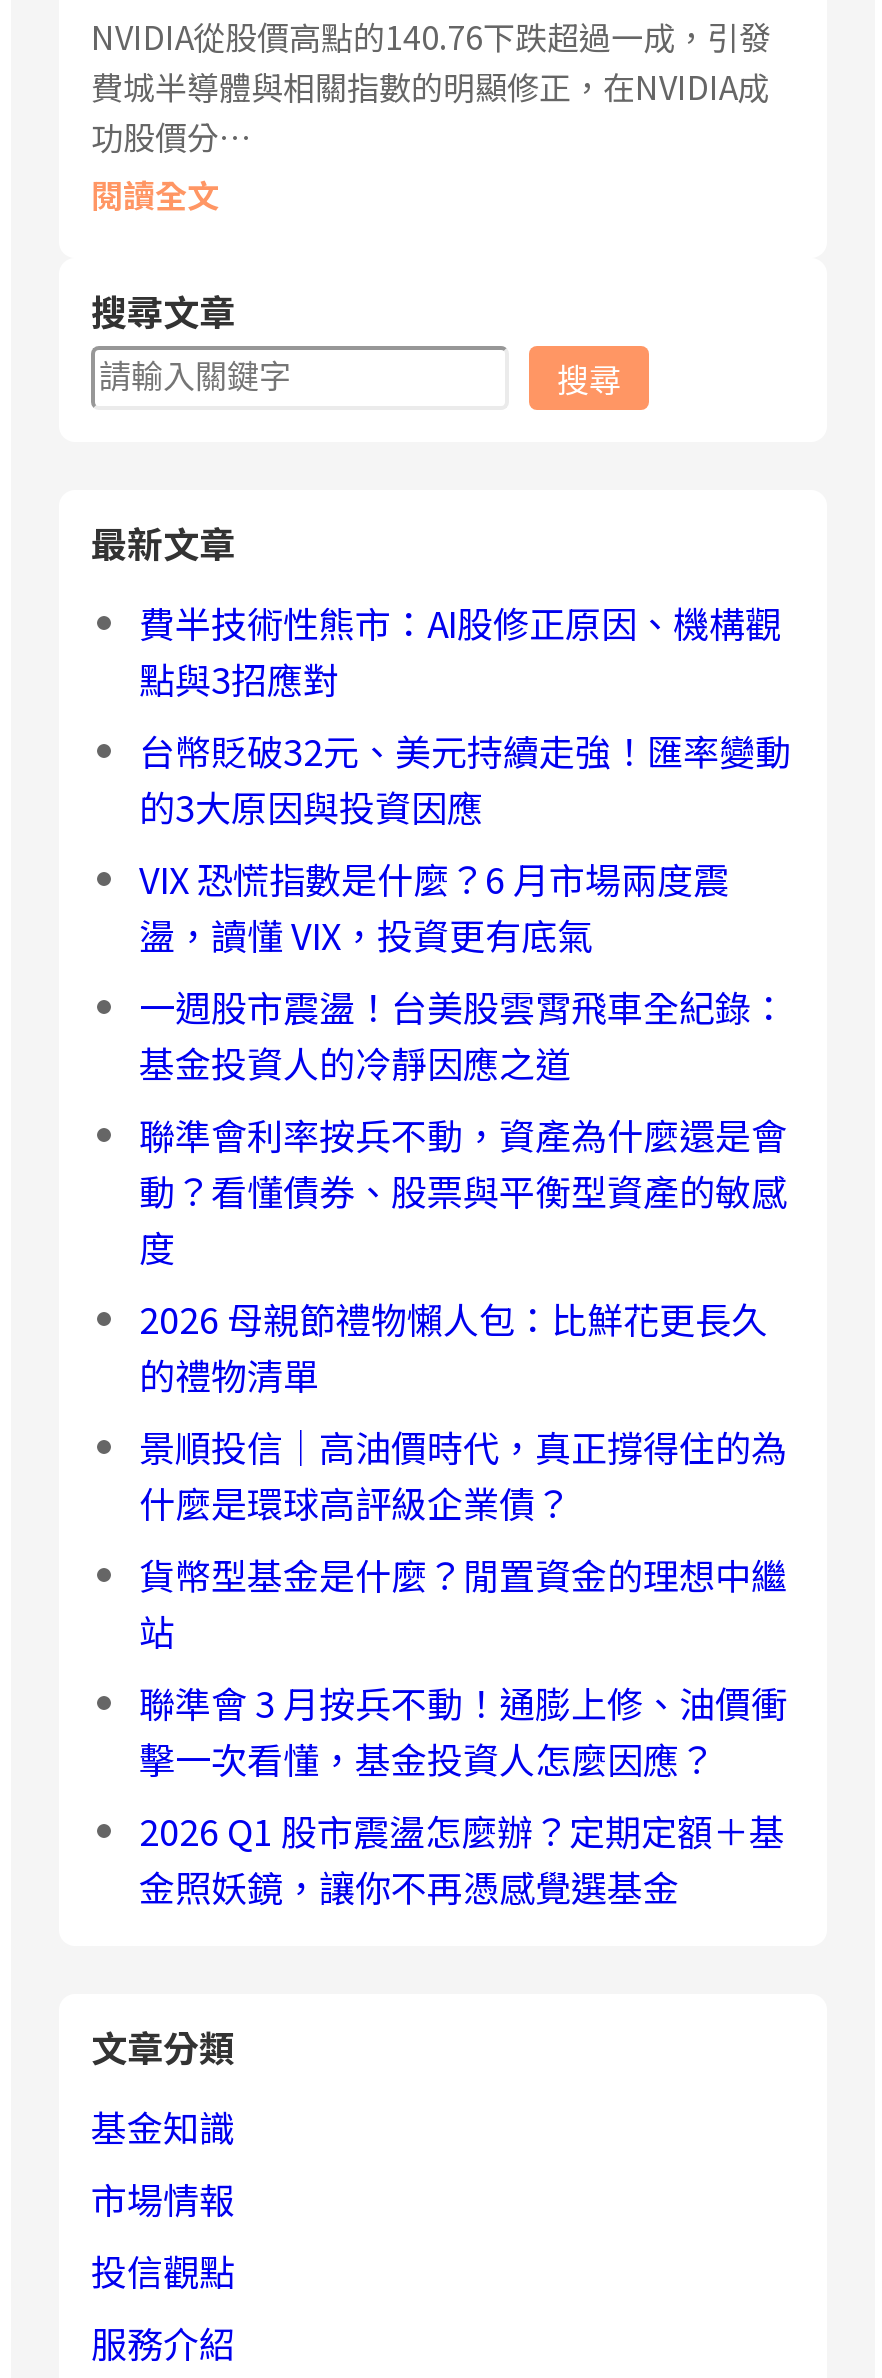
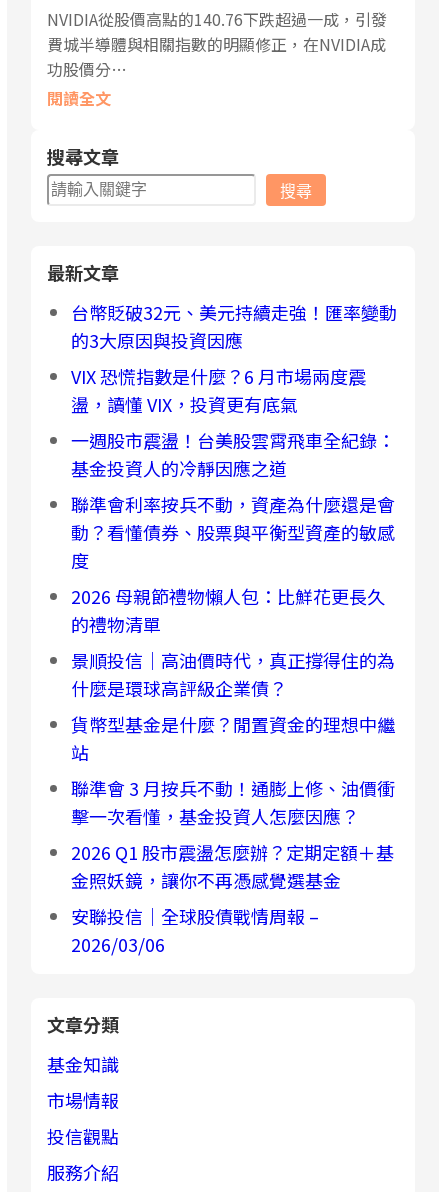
[139,595,781,703] 費半技術性熊市：AI股修正原因、機構觀 | 點與3招應對 -> none
moved [139,723,791,1911] -> [71,299,397,893]: 台幣貶破32元、美元持續走強！匯率變動 | 的3大原因與投資因應 | VIX 恐慌指數是什麼？6 月市場兩度震 | ... | 2026 Q1 股市震盪怎麼辦？定期定額＋基 | 金照妖鏡，讓你不再憑感覺選基金
none -> [71,903,319,957] 安聯投信｜全球股債戰情周報 – | 2026/03/06

